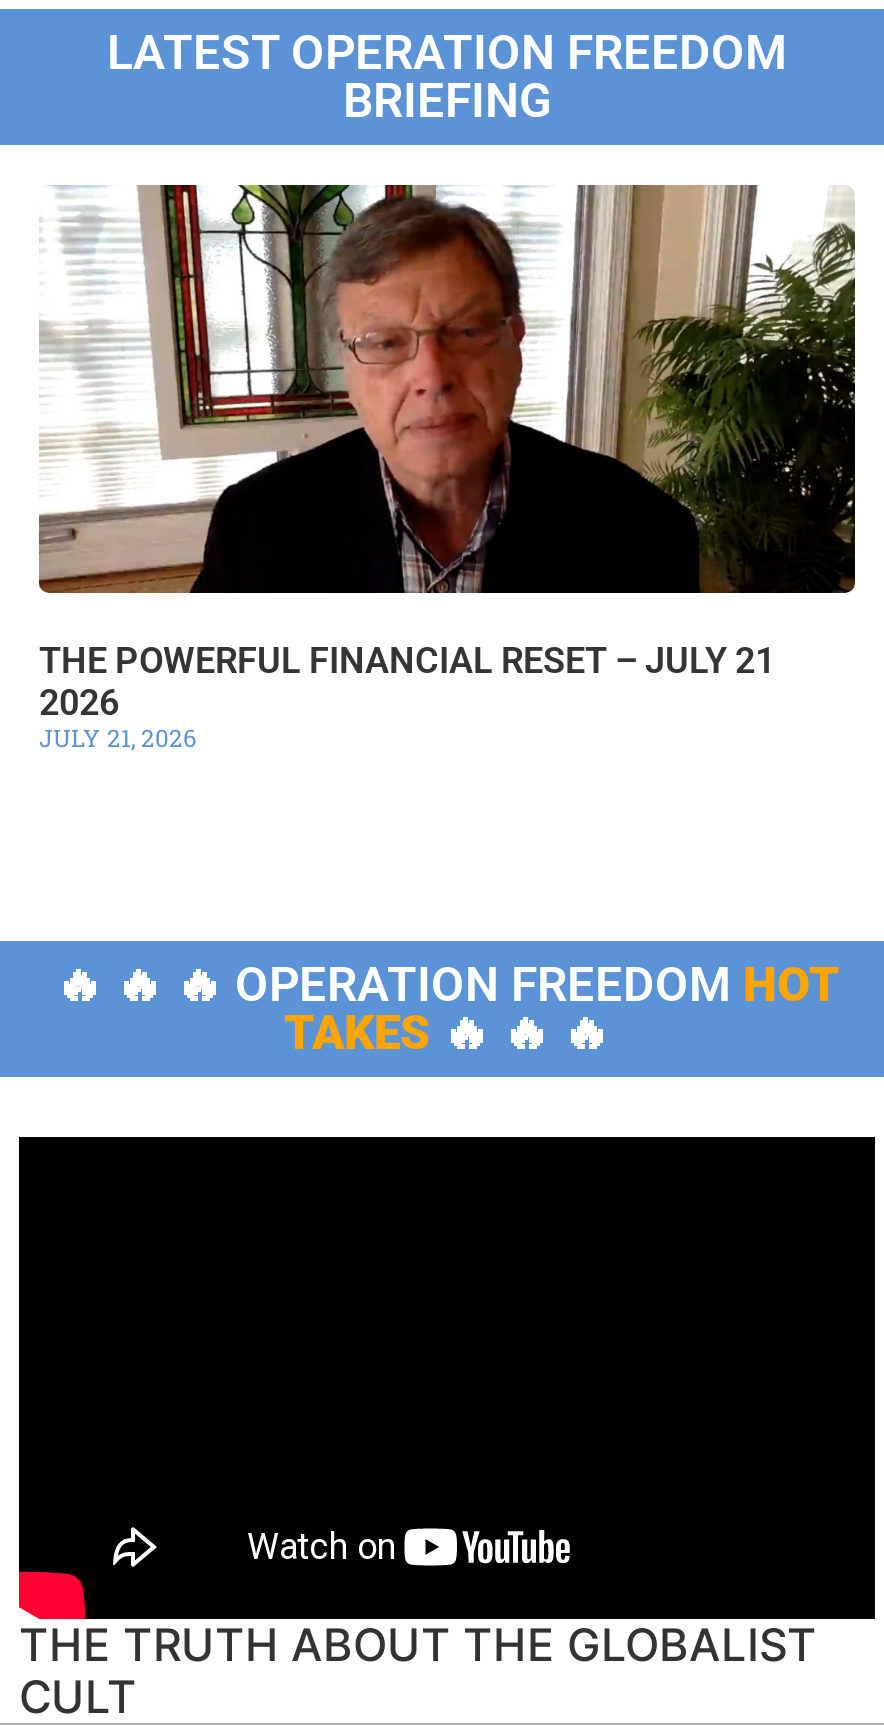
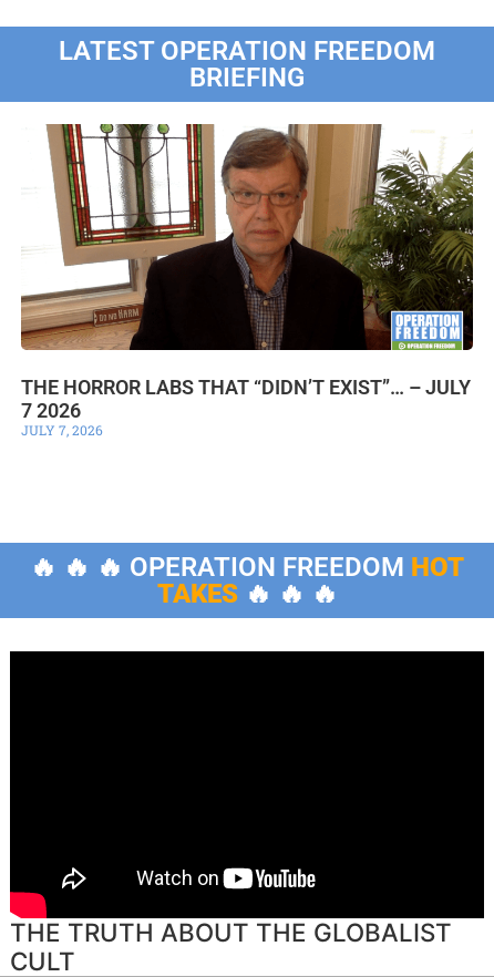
[39,183,855,753] [image] | THE POWERFUL FINANCIAL RESET – JULY 21 | 2026 | JULY 21, 2026 -> [20,123,473,439] [image] | THE HORROR LABS THAT “DIDN’T EXIST”… – JULY | 7 2026 | JULY 7, 2026

